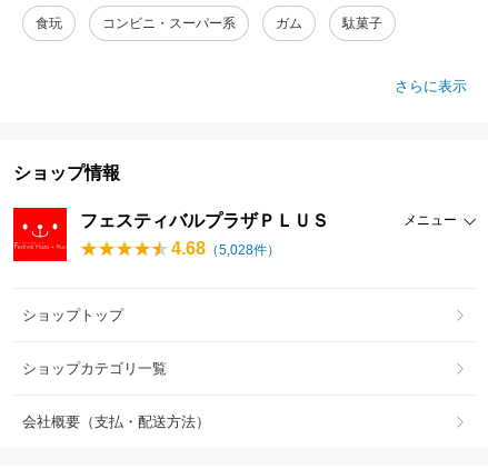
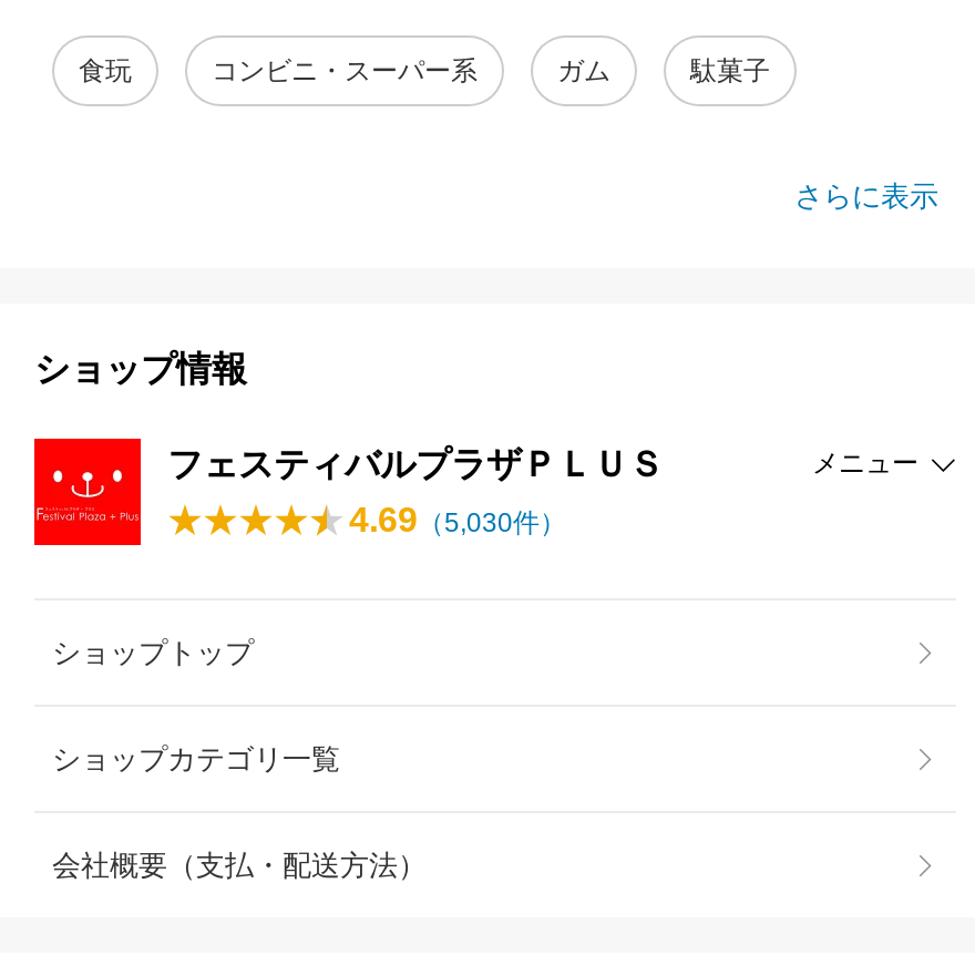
[171,239,280,258] 4.68（5,028件） -> [349,501,566,538] 4.69（5,030件）

